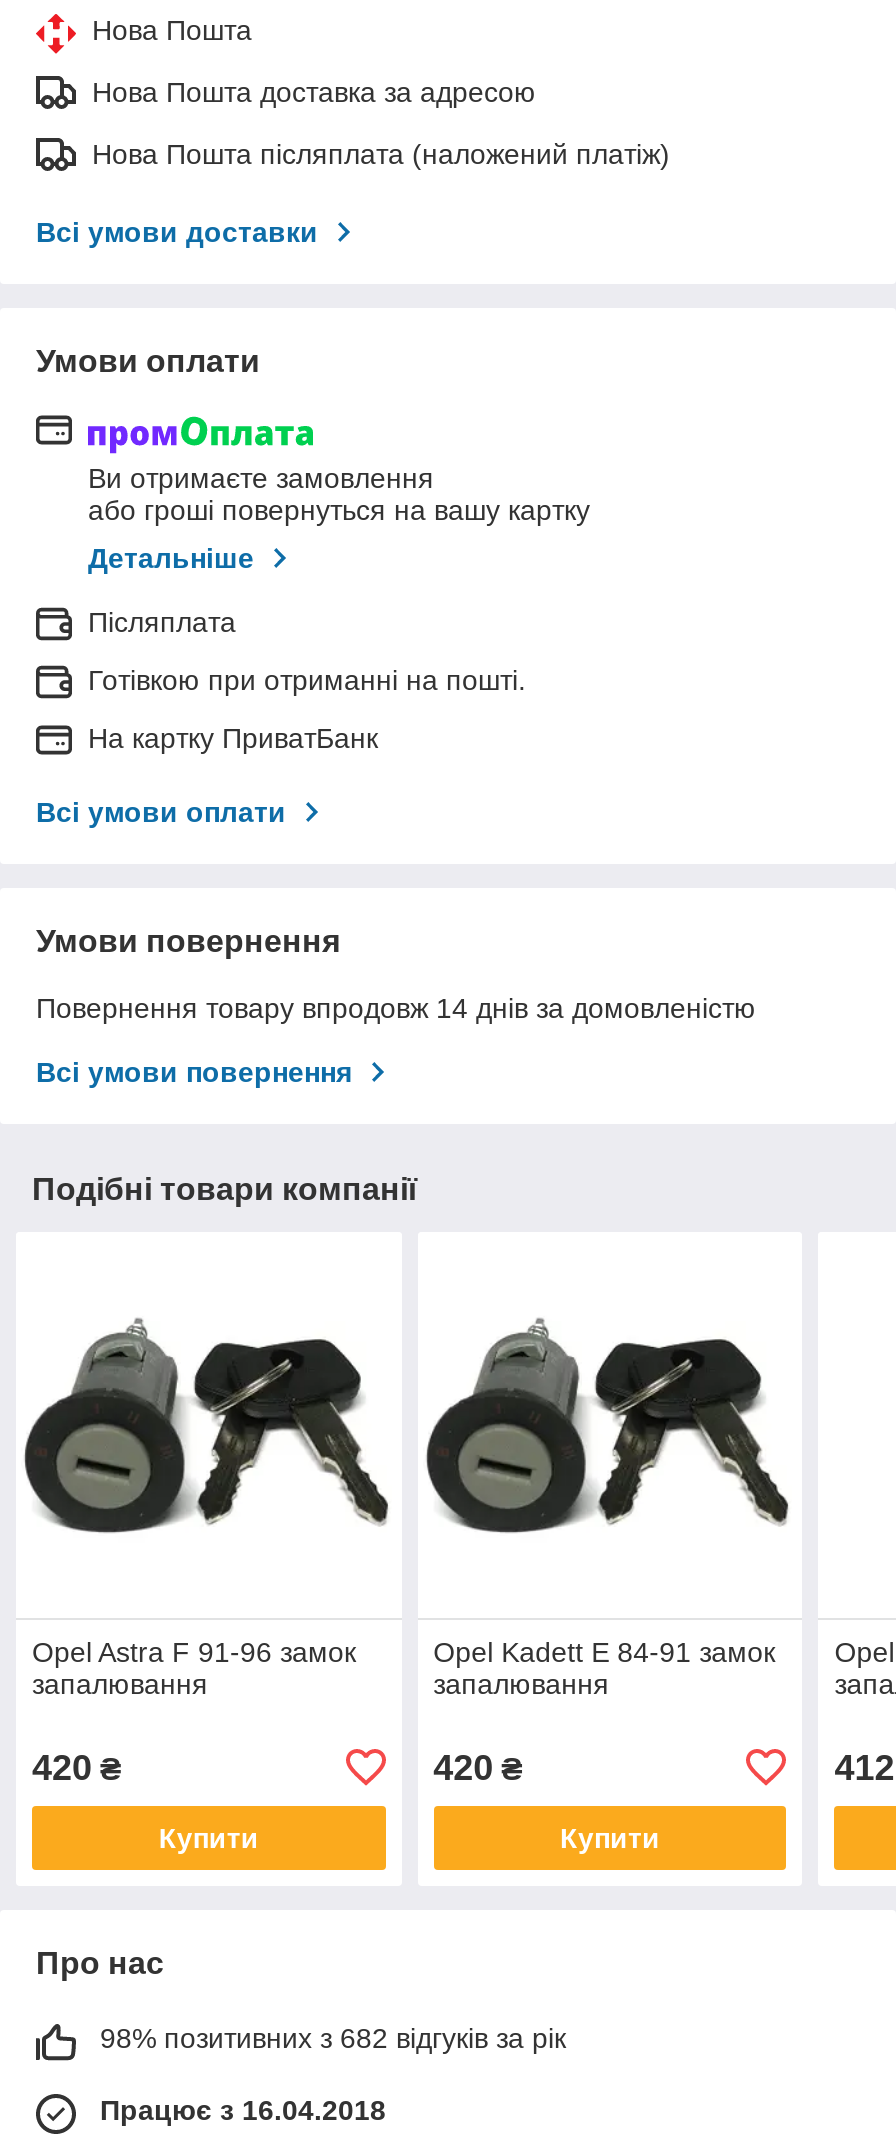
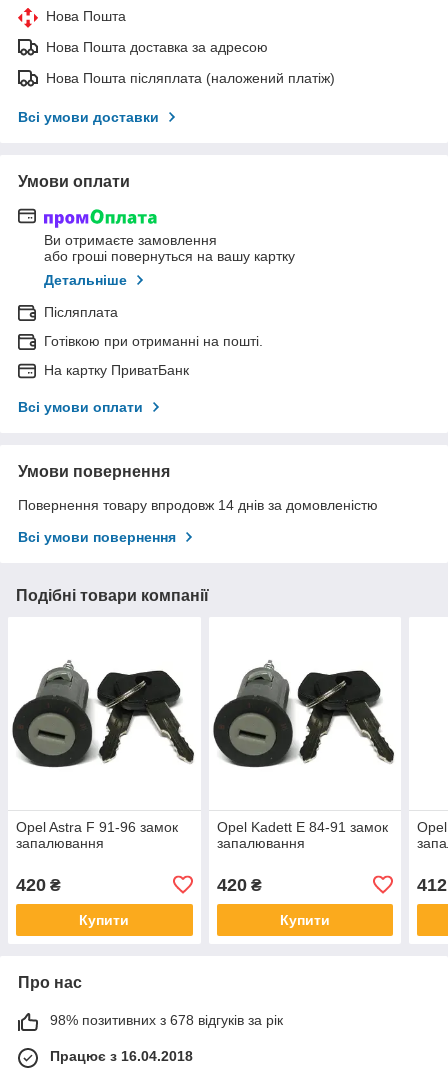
[100,2021,566,2053] 98% позитивних з 682 відгуків за рік -> [50,1011,283,1027] 98% позитивних з 678 відгуків за рік

